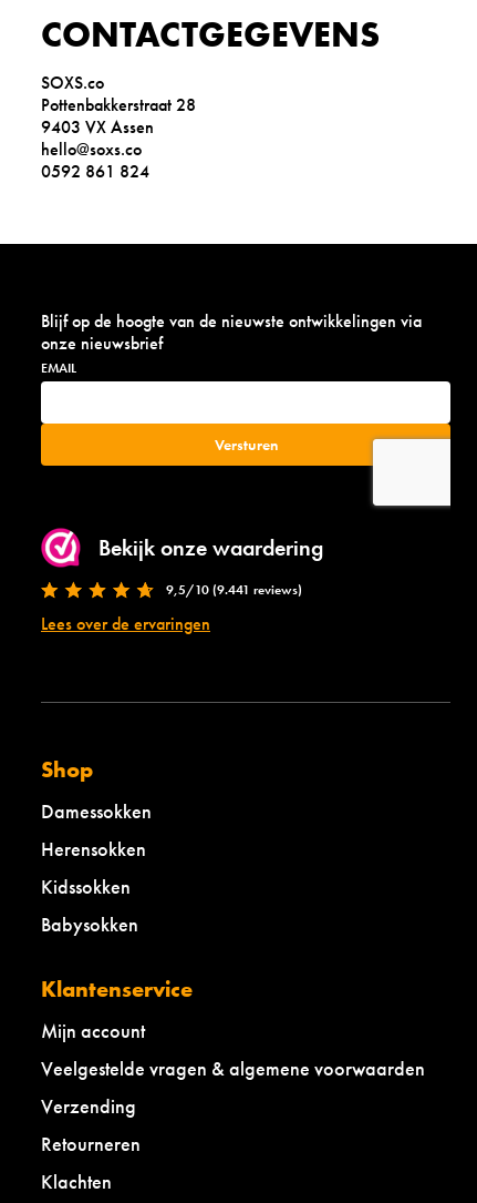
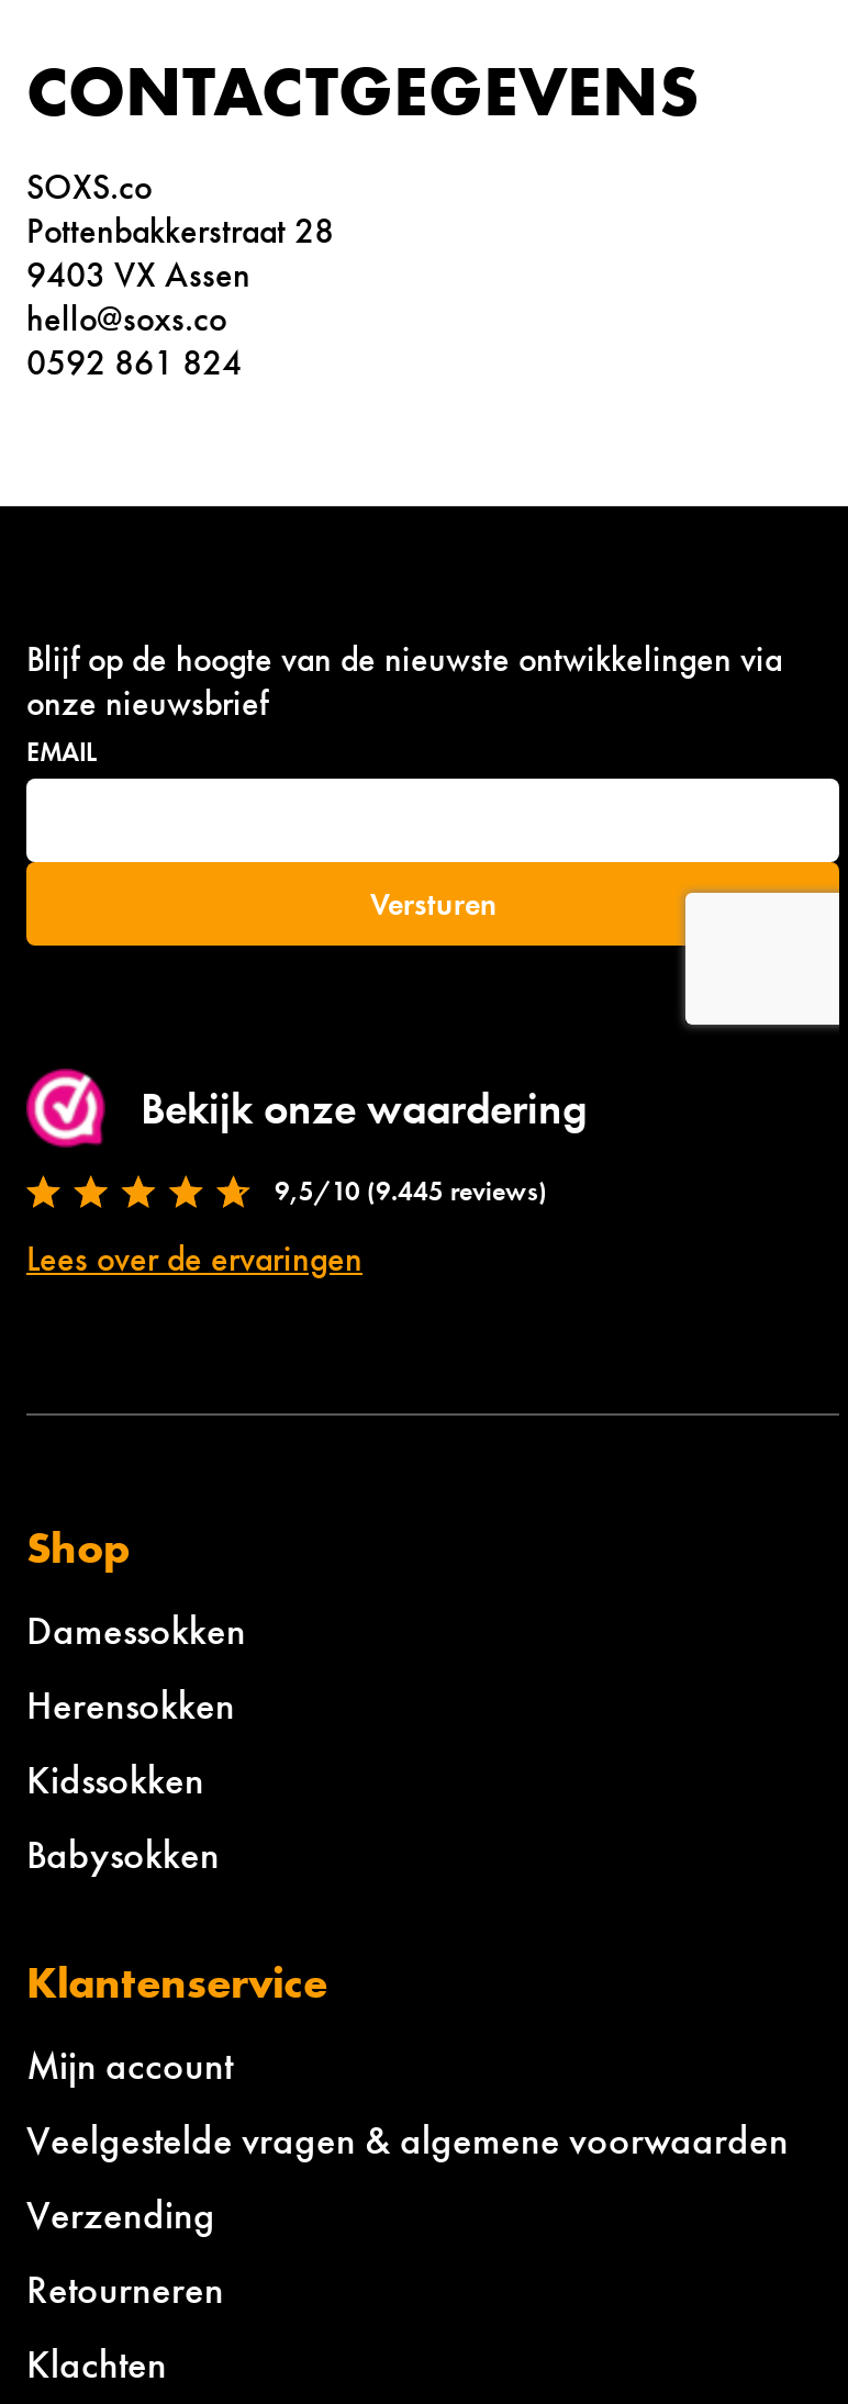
[166,581,302,599] 9,5/10 (9.441 reviews) -> [275,1174,547,1209] 9,5/10 (9.445 reviews)

